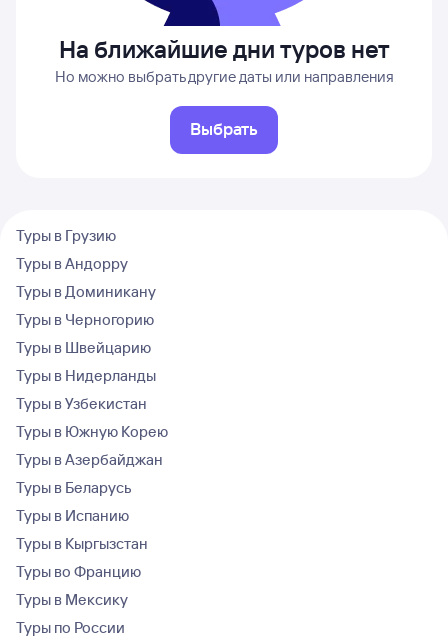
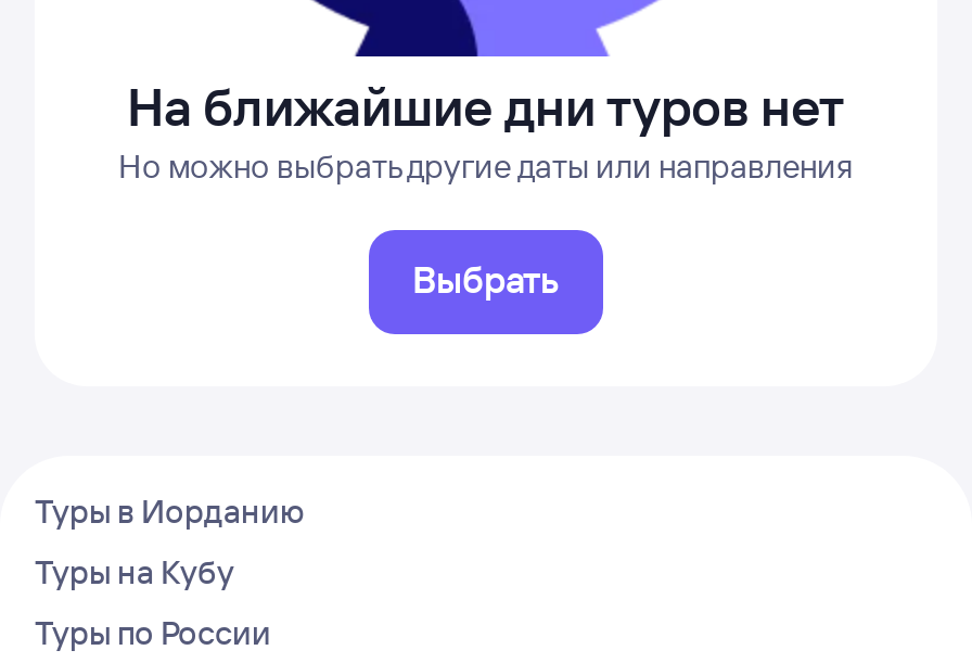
[16,226,168,609] Туры в Грузию | Туры в Андорру | Туры в Доминикану | Туры в Черногорию | Туры в Швейцарию | Туры в Нидерланды | Туры в Узбекистан | Туры в Южную Корею | Туры в Азербайджан | Туры в Беларусь | Туры в Испанию | Туры в Кыргызстан | Туры во Францию | Туры в Мексику -> [35,490,304,592] Туры в Иорданию | Туры на Кубу

